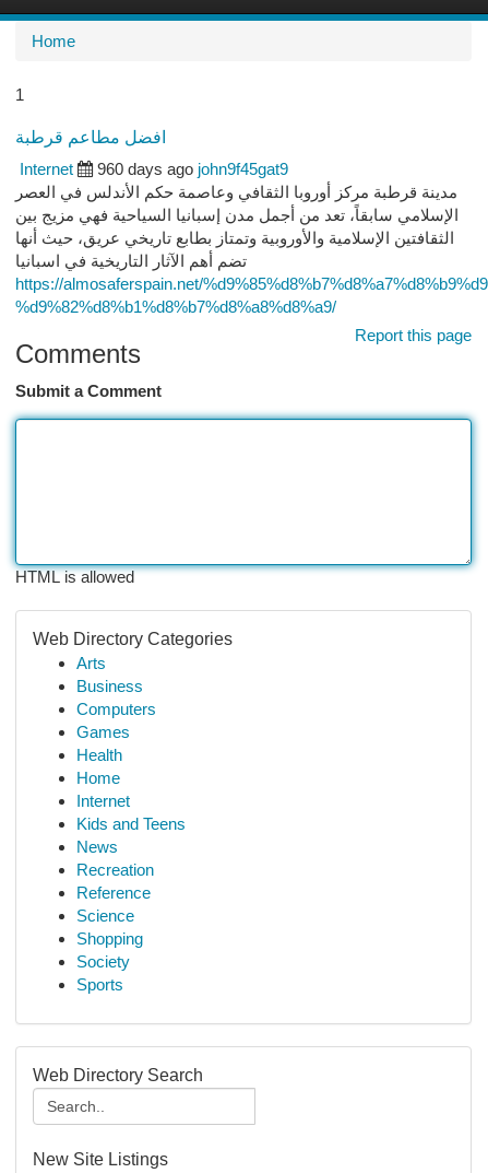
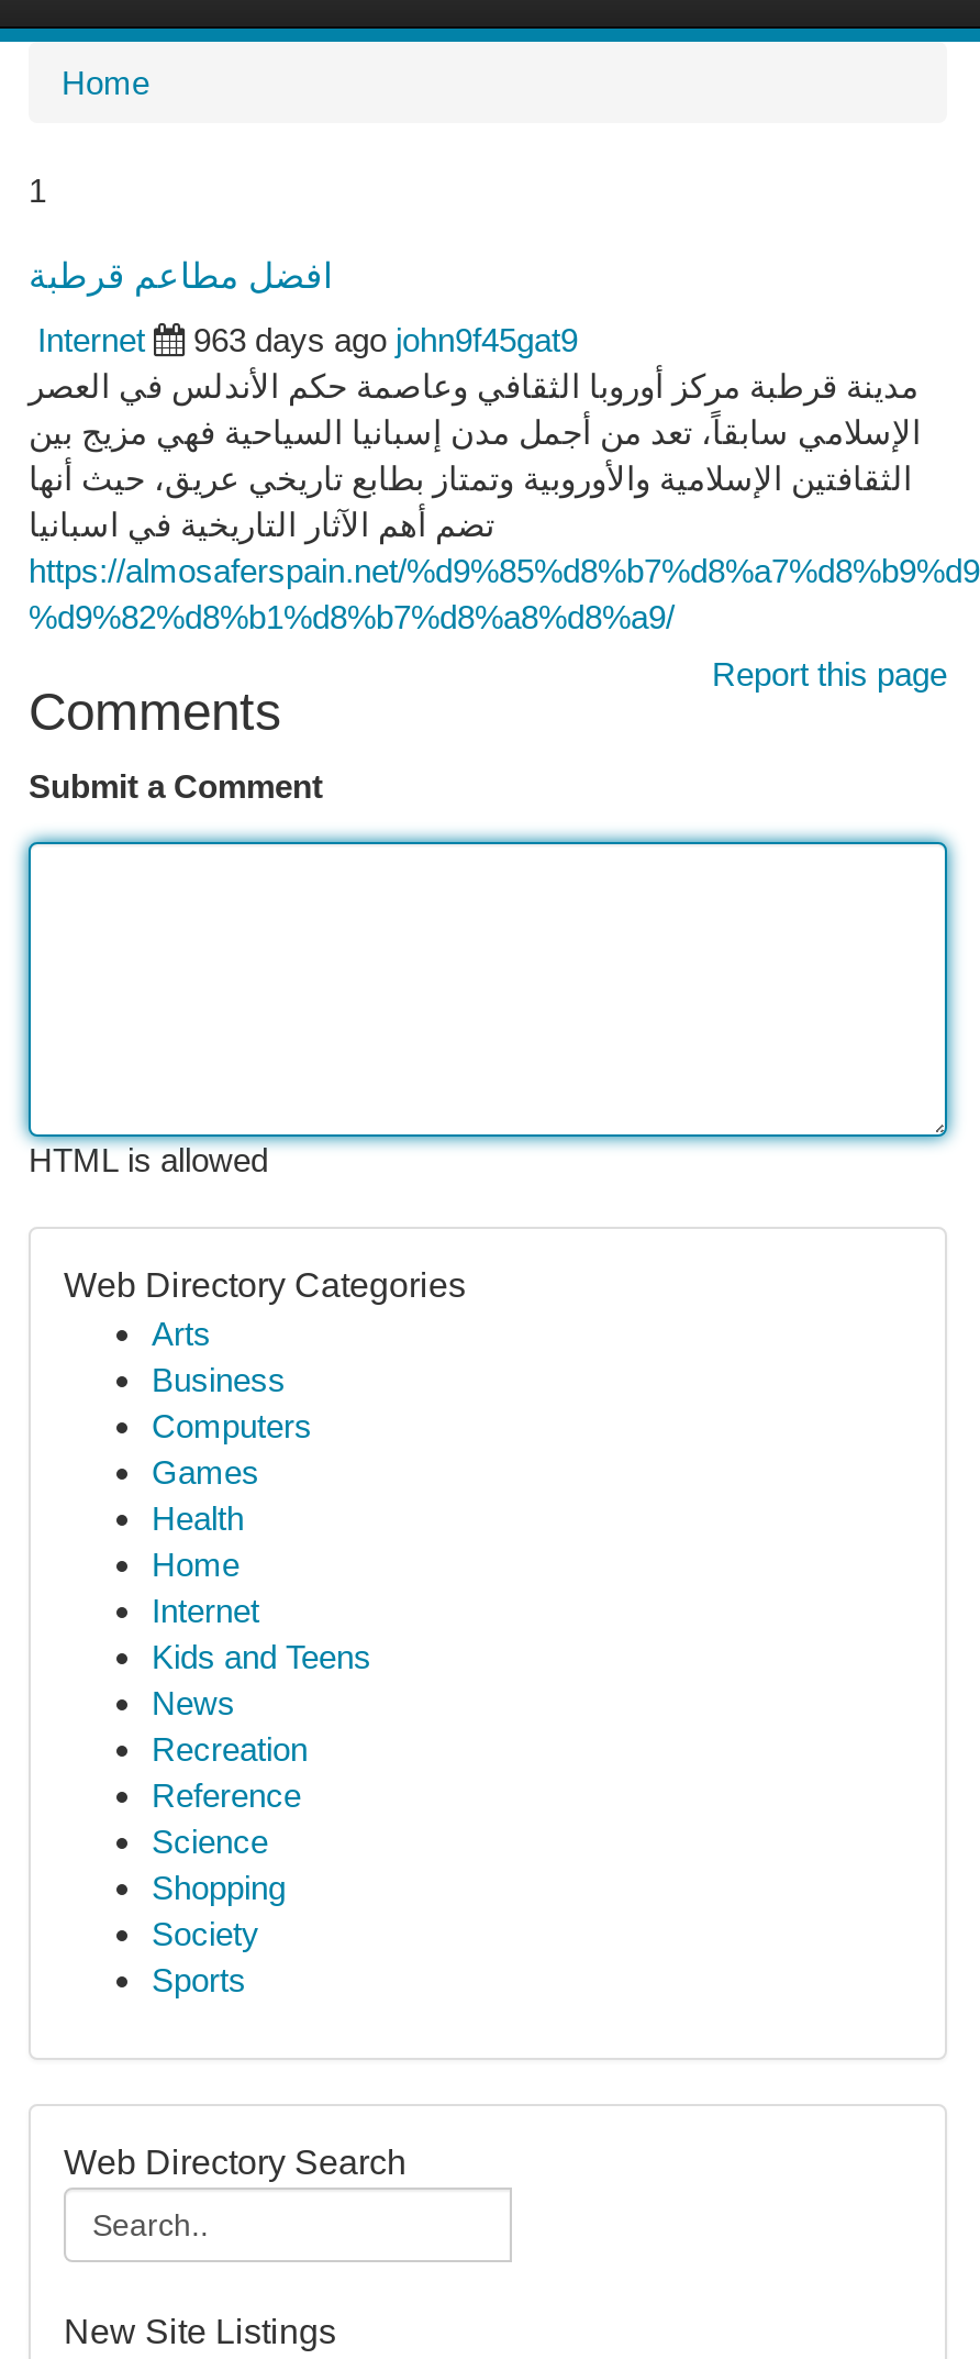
[97,160,288,178] 960 days ago john9f45gat9 -> [193,321,578,358] 963 days ago john9f45gat9

